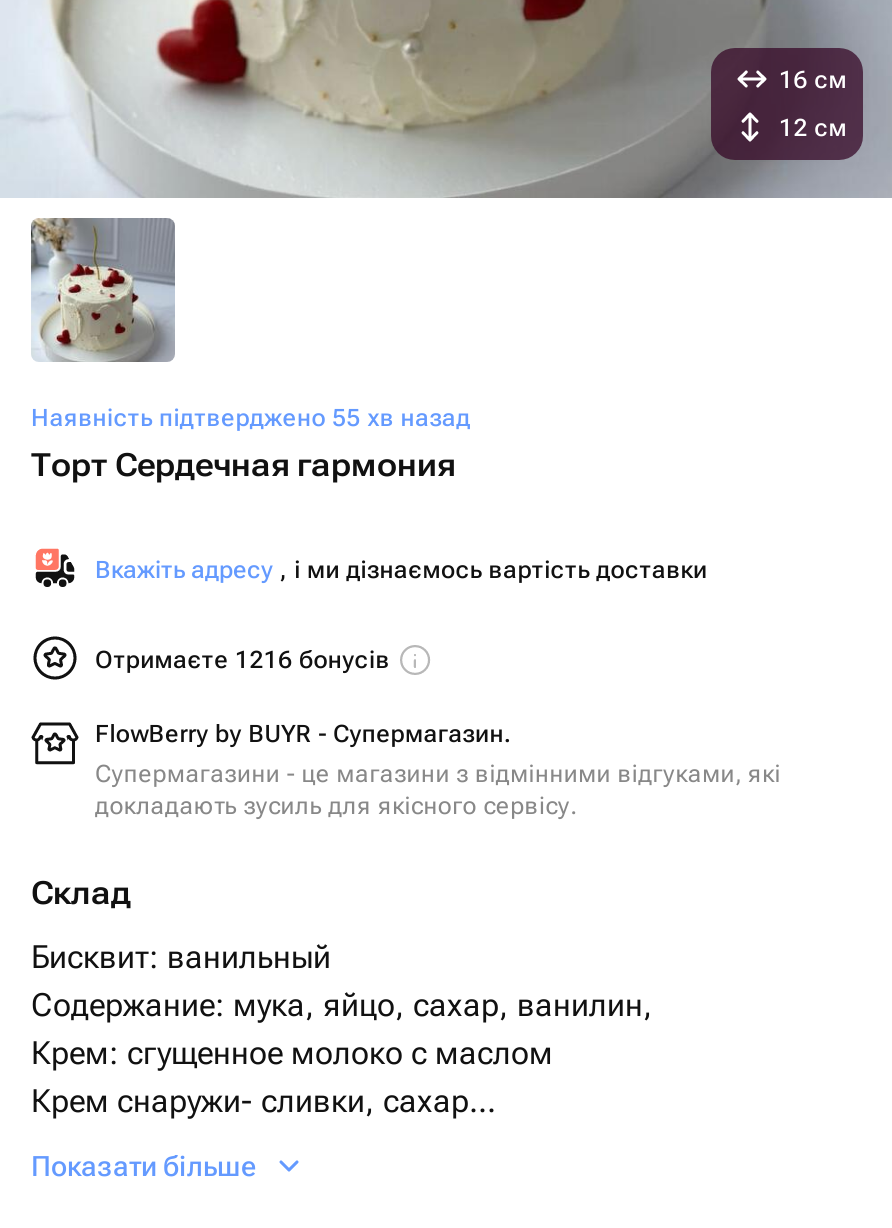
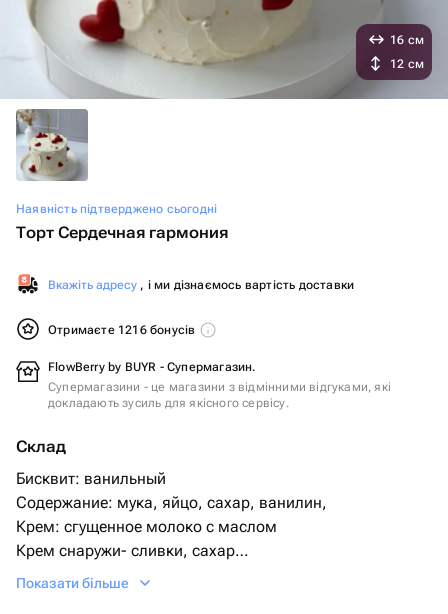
[31,404,471,432] Наявність підтверджено 55 хв назад -> [16,202,217,216] Наявність підтверджено сьогодні

